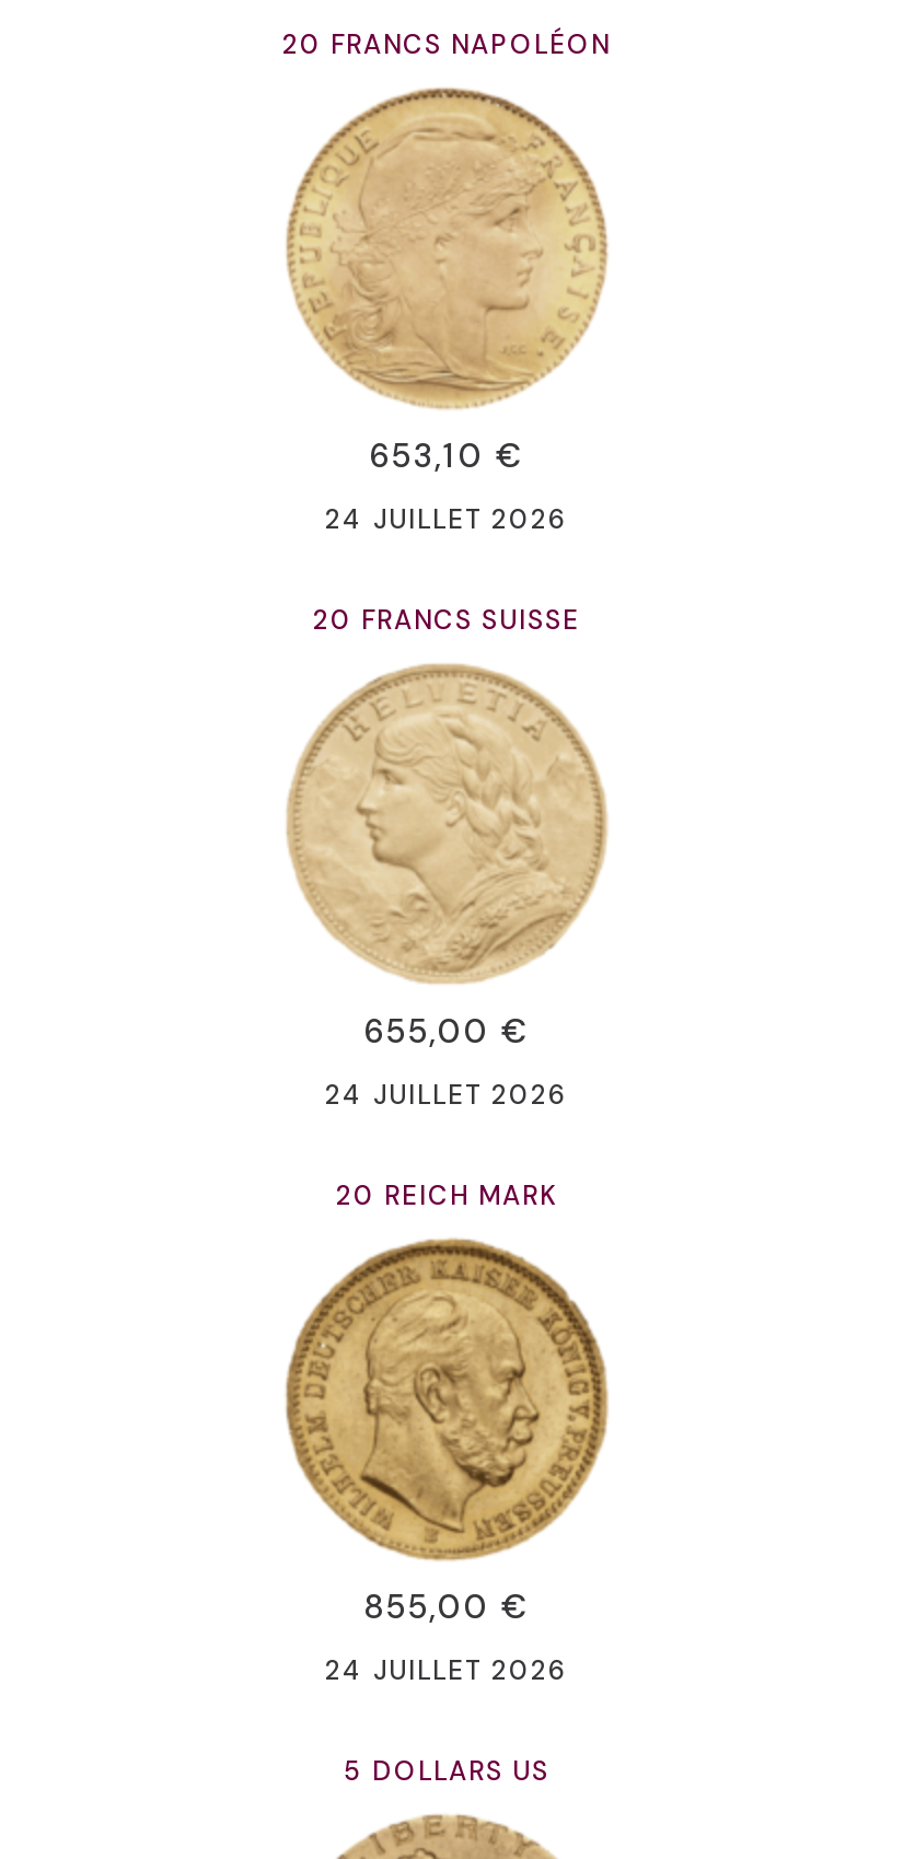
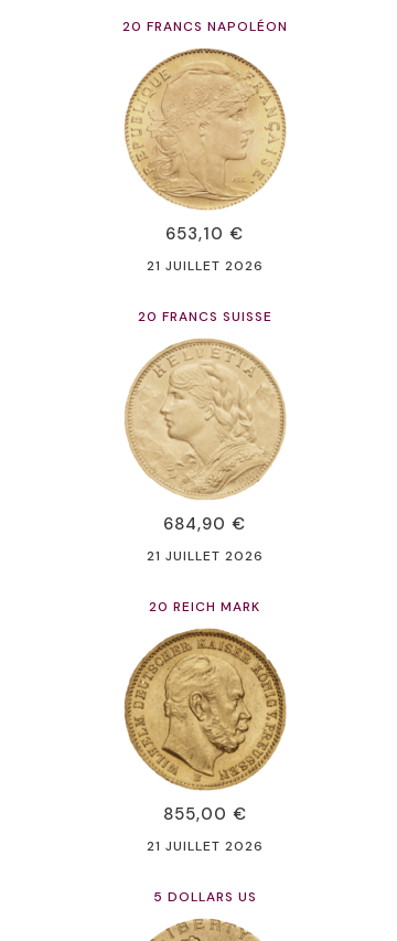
[325,502,568,537] 24 JUILLET 2026 -> [147,257,264,275] 21 JUILLET 2026
[363,1010,530,1054] 655,00 € -> [164,513,246,535] 684,90 €
[325,1078,568,1113] 24 JUILLET 2026 -> [147,547,264,565] 21 JUILLET 2026
[325,1653,568,1688] 24 JUILLET 2026 -> [147,837,264,855] 21 JUILLET 2026

